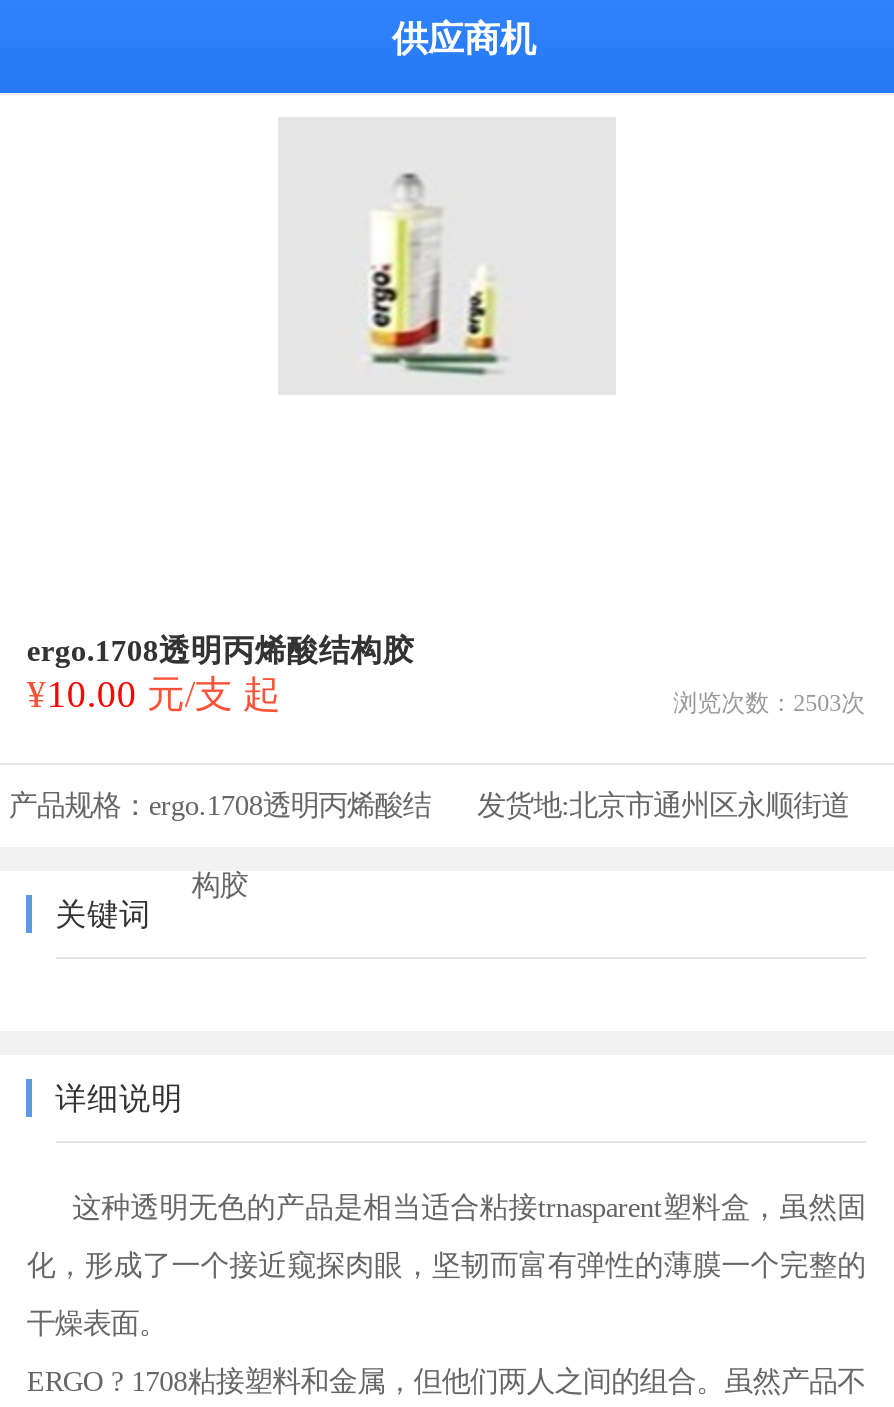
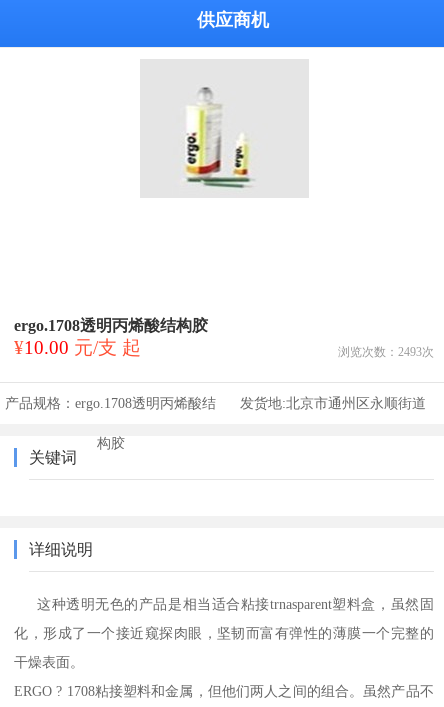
[673,688,865,716] 浏览次数：2503次 -> [338,345,434,359] 浏览次数：2493次

